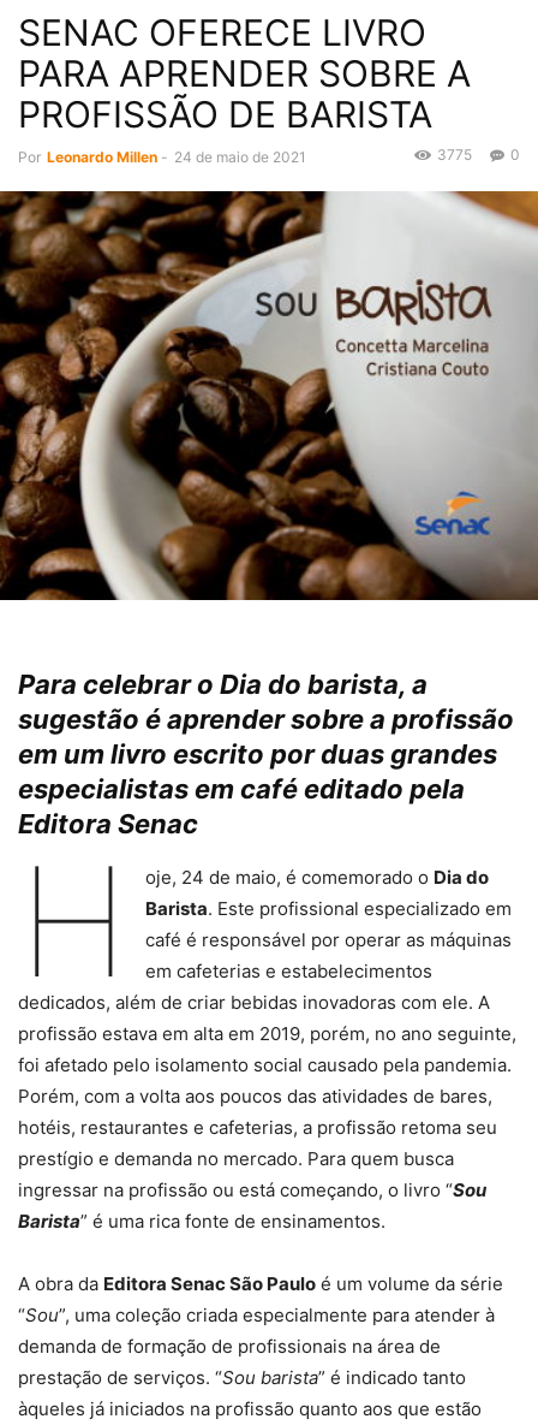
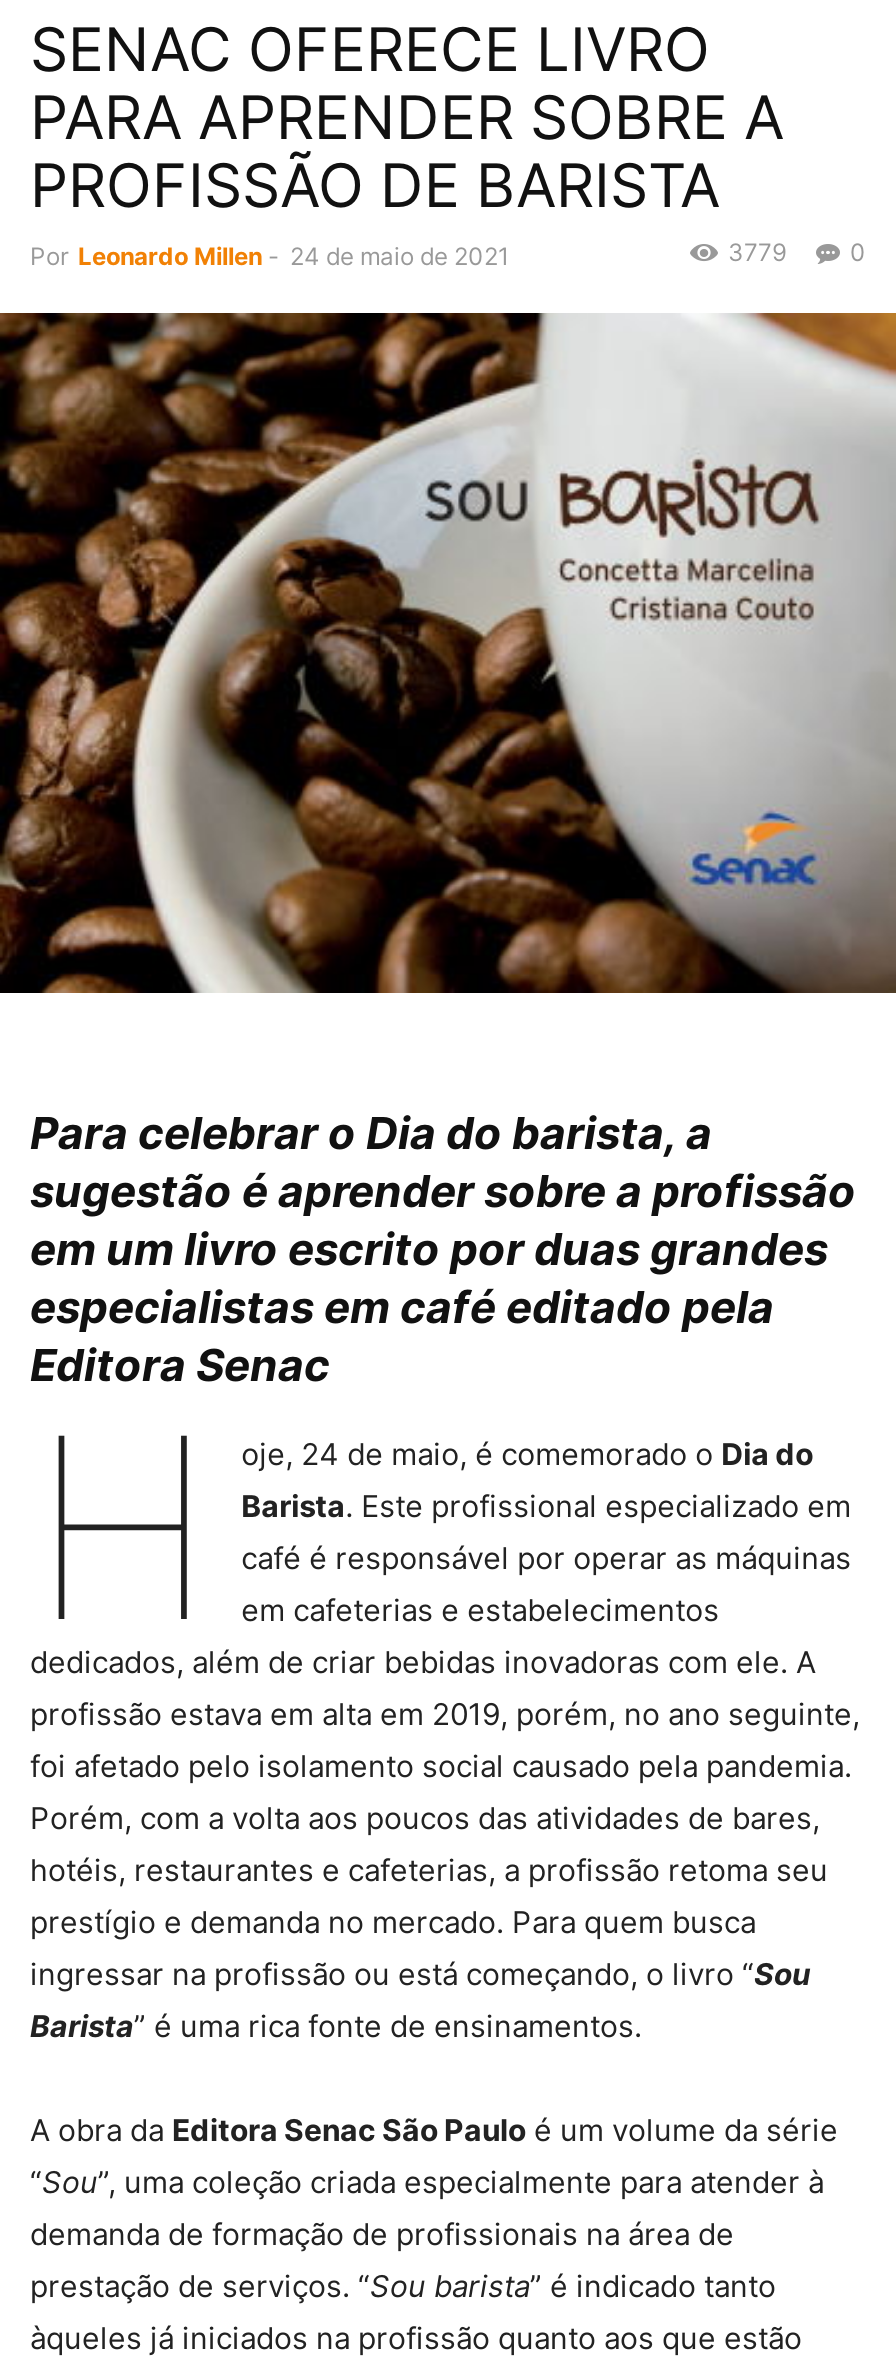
[437,146,472,164] 3775 -> [728,237,786,267] 3779

